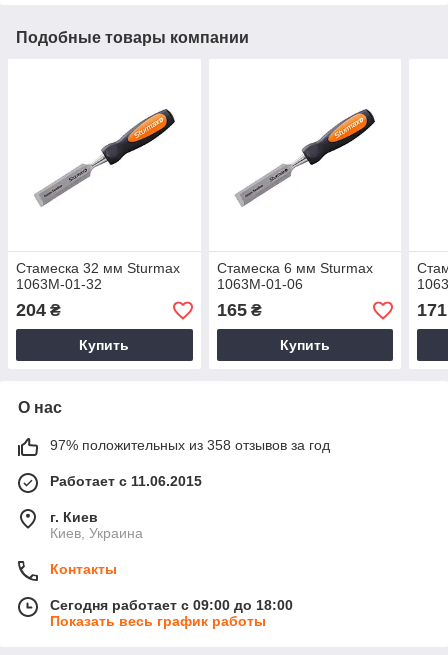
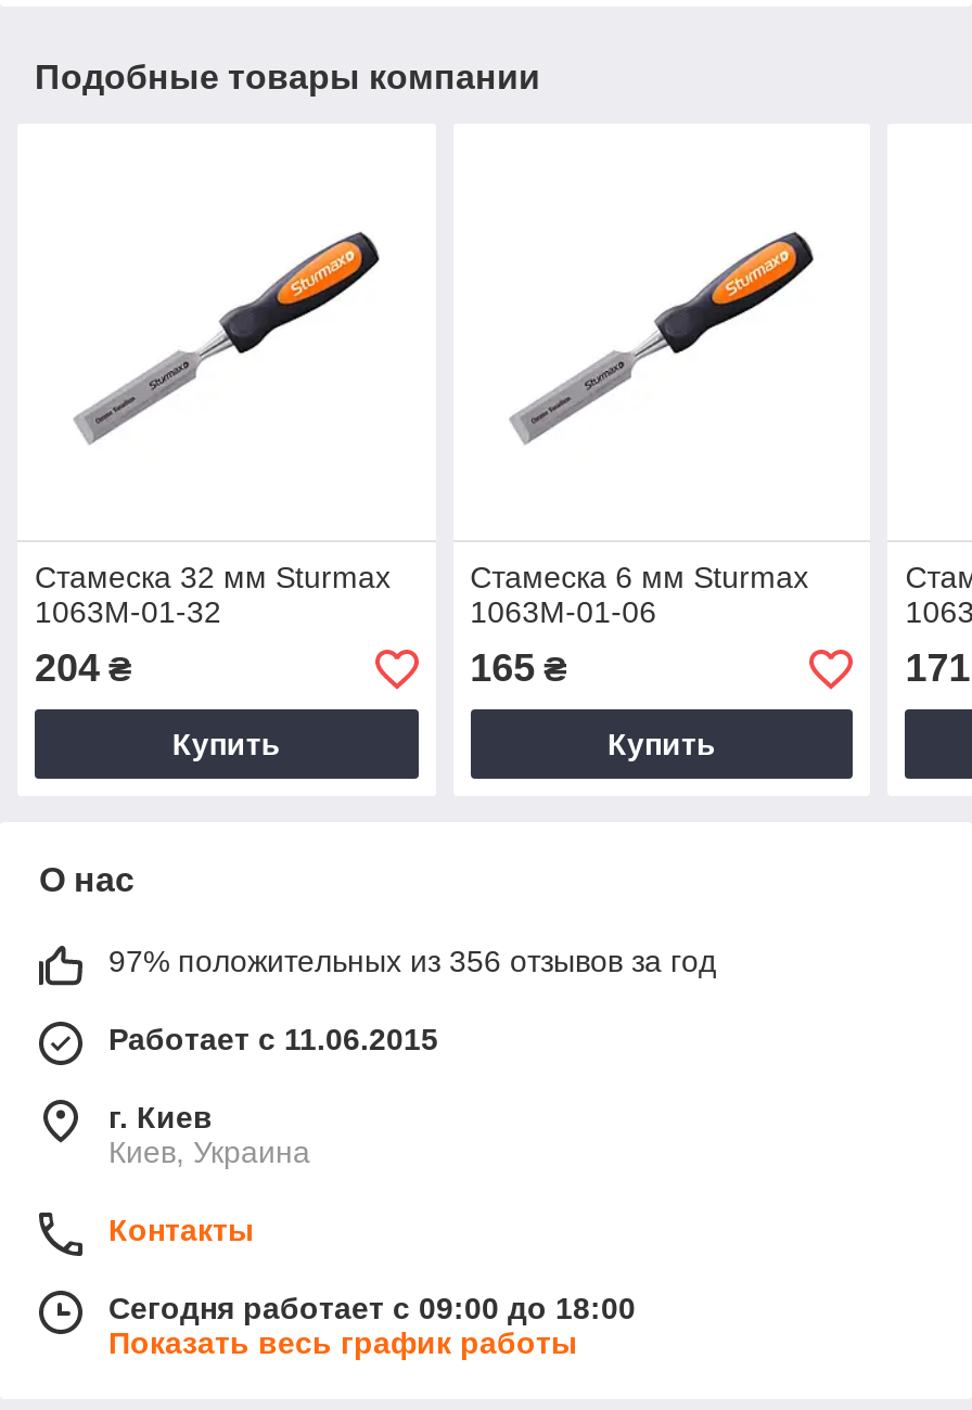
[50,437,330,453] 97% положительных из 358 отзывов за год -> [108,944,716,979] 97% положительных из 356 отзывов за год

